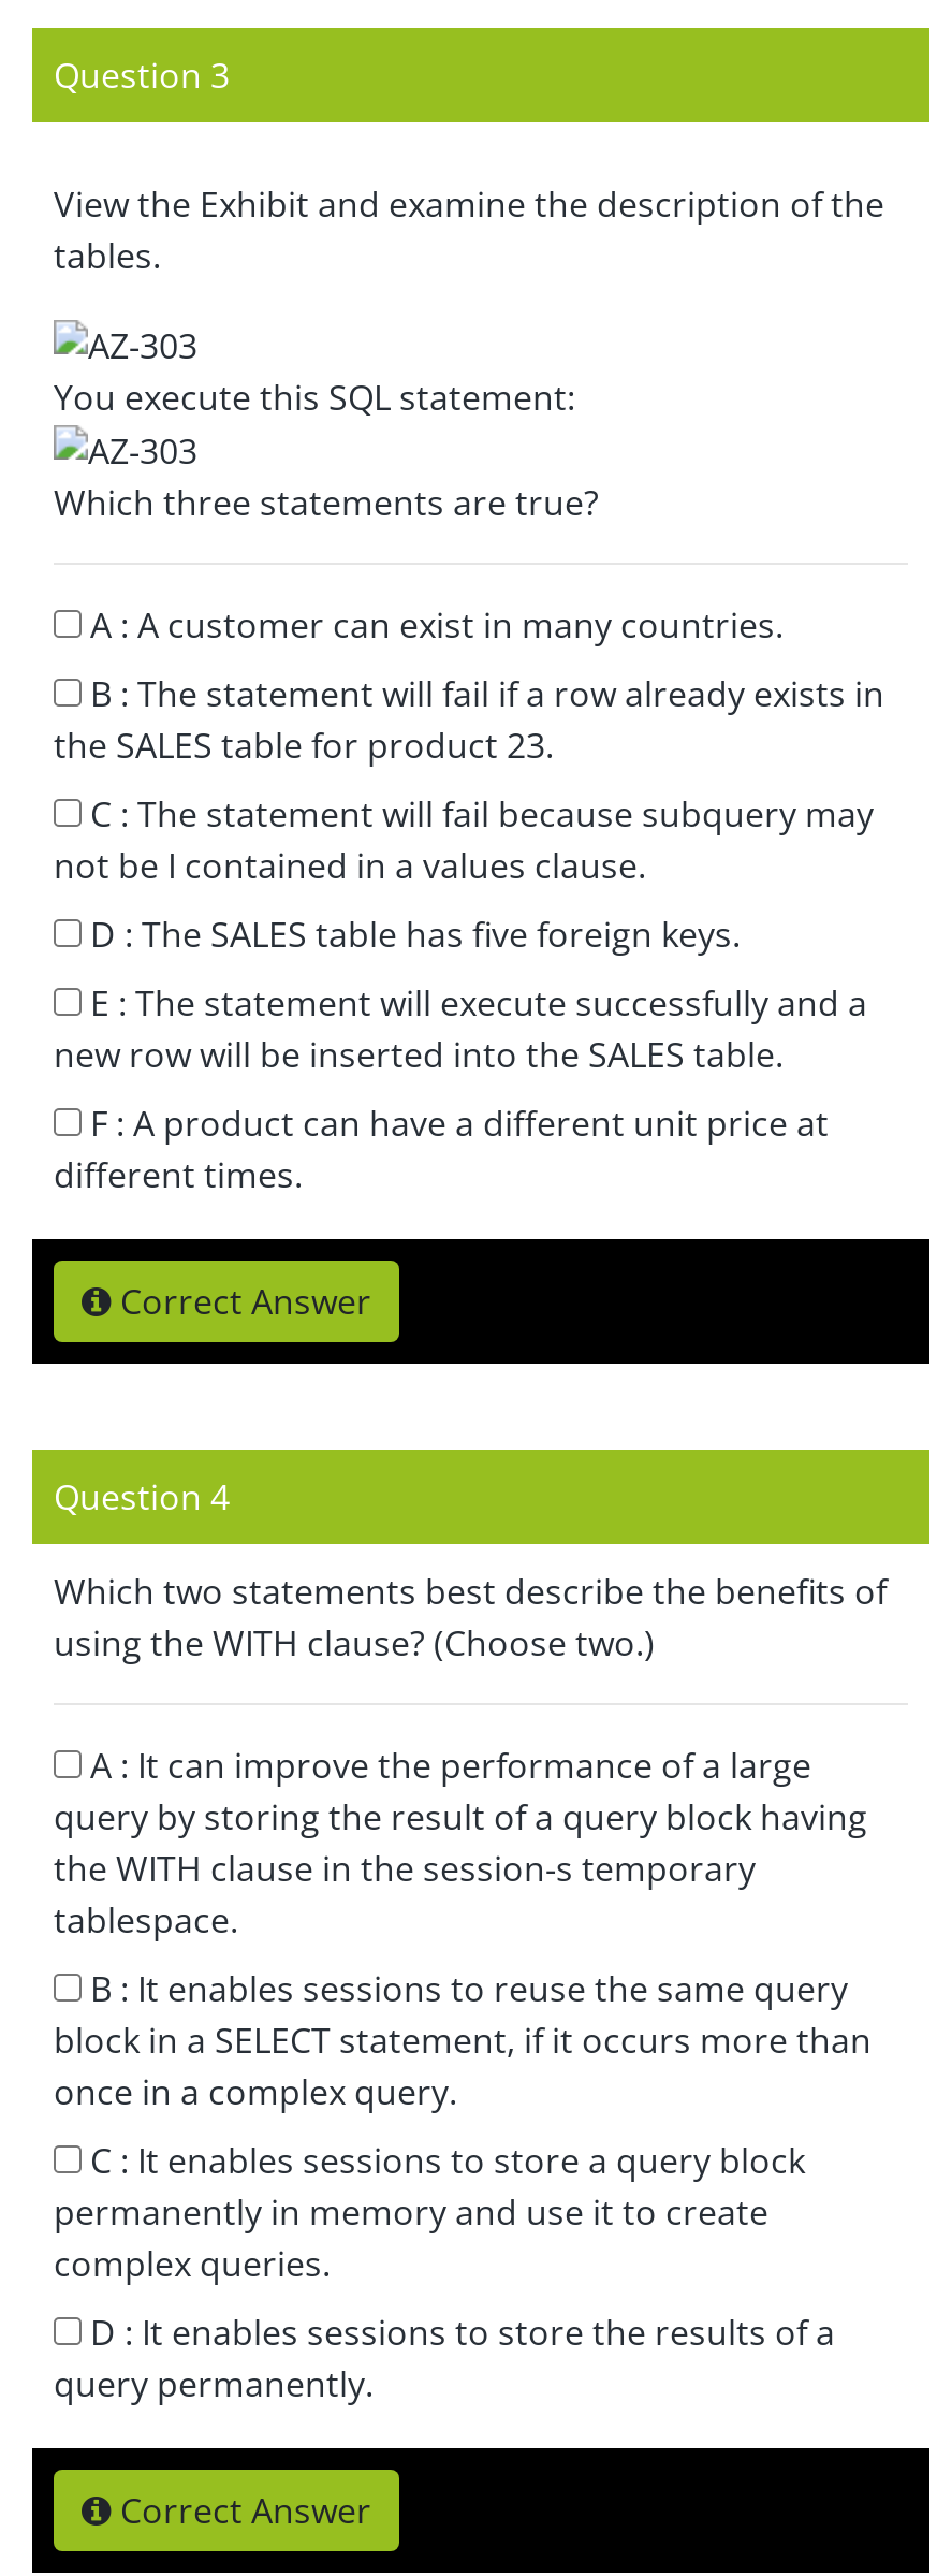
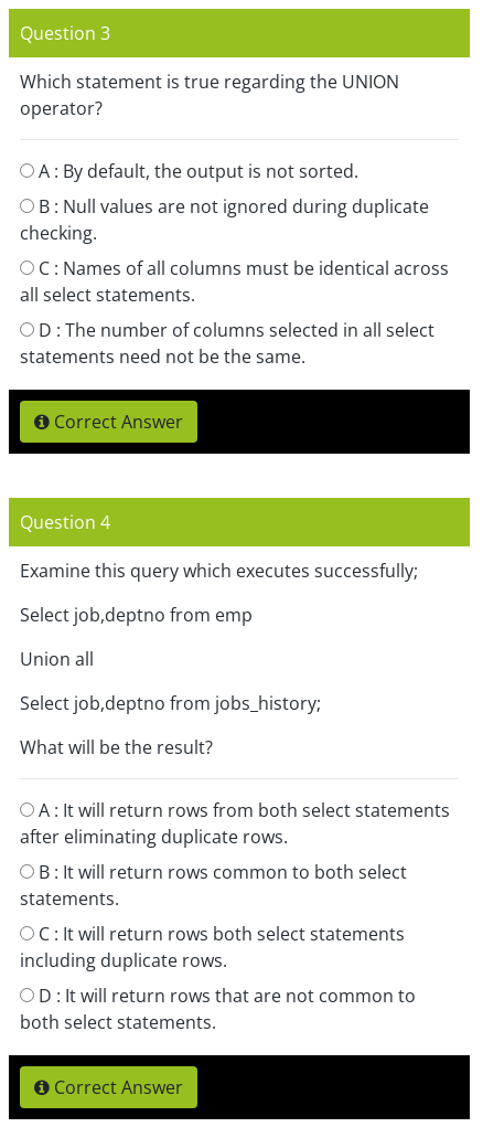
[54,180,884,1199] View the Exhibit and examine the description of the | tables. | You execute this SQL statement: | Which three statements are true? | A : A customer can exist in many countries. | B : The statement will fail if a row already exists in | the SALES table for product 23. | C : The statement will fail because subquery may | not be I contained in a values clause. | D : The SALES table has five foreign keys. | E : The statement will execute successfully and a | new row will be inserted into the SALES table. | F : A product can have a different unit price at | different times. -> [20,70,449,369] Which statement is true regarding the UNION | operator? | A : By default, the output is not sorted. | B : Null values are not ignored during duplicate | checking. | C : Names of all columns must be identical across | all select statements. | D : The number of columns selected in all select | statements need not be the same.
moved [54,1279,371,1521] -> [20,410,183,534]: Correct Answer | Question 4
[54,1569,887,2408] Which two statements best describe the benefits of | using the WITH clause? (Choose two.) | A : It can improve the performance of a large | query by storing the result of a query block having | the WITH clause in the session-s temporary | tablespace. | B : It enables sessions to reuse the same query | block in a SELECT statement, if it occurs more than | once in a complex query. | C : It enables sessions to store a query block | permanently in memory and use it to create | complex queries. | D : It enables sessions to store the results of a | query permanently. -> [20,559,450,1034] Examine this query which executes successfully; | Select job,deptno from emp | Union all | Select job,deptno from jobs_history; | What will be the result? | A : It will return rows from both select statements | after eliminating duplicate rows. | B : It will return rows common to both select | statements. | C : It will return rows both select statements | including duplicate rows. | D : It will return rows that are not common to | both select statements.

